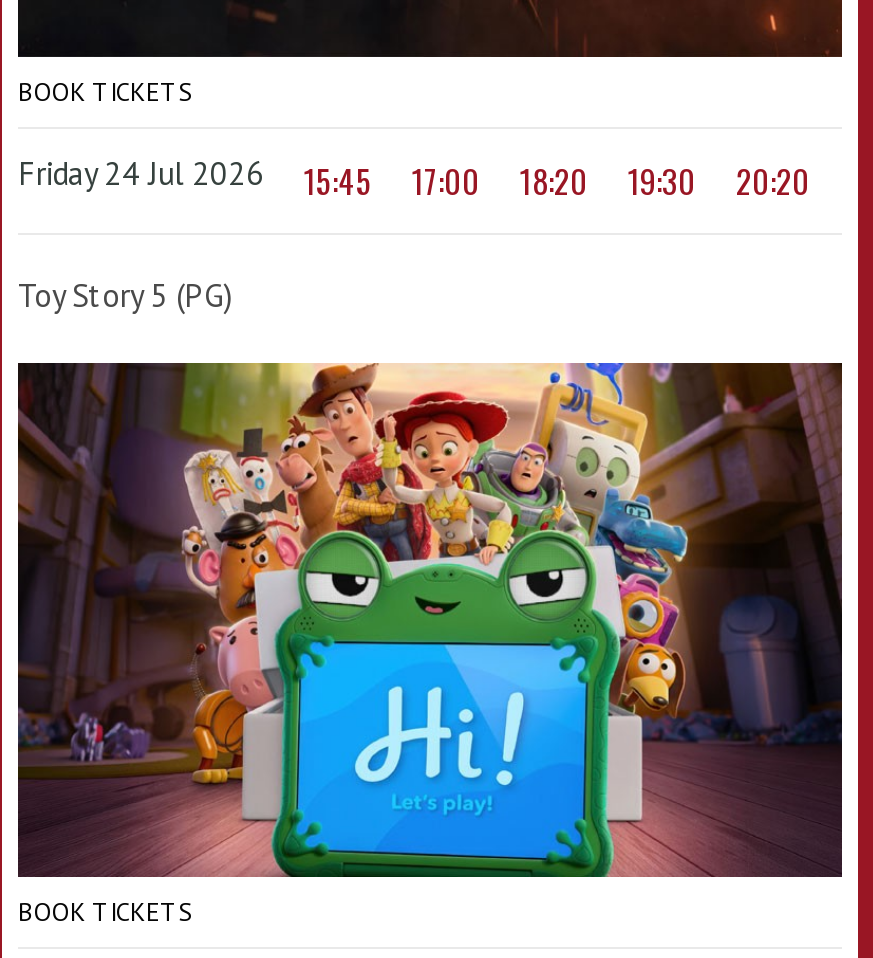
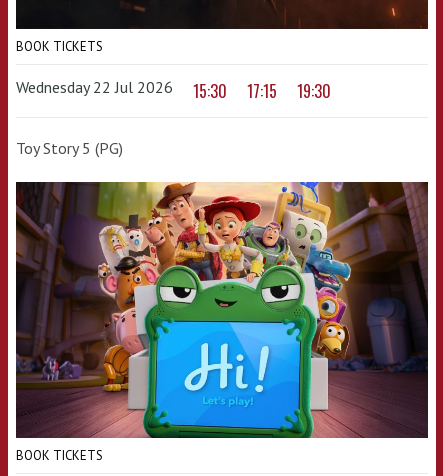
[18,153,588,205] Friday 24 Jul 2026 | 15:45 | 17:00 | 18:20 -> [16,76,277,102] Wednesday 22 Jul 2026 | 15:30 | 17:15
[736,157,810,205] 20:20 -> none

